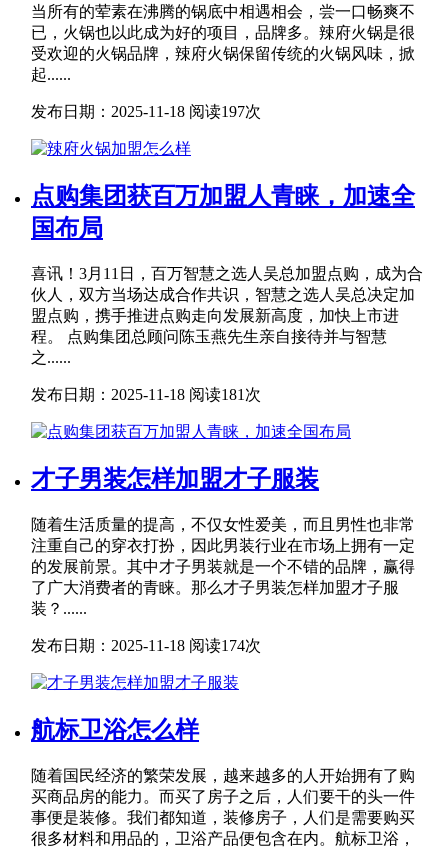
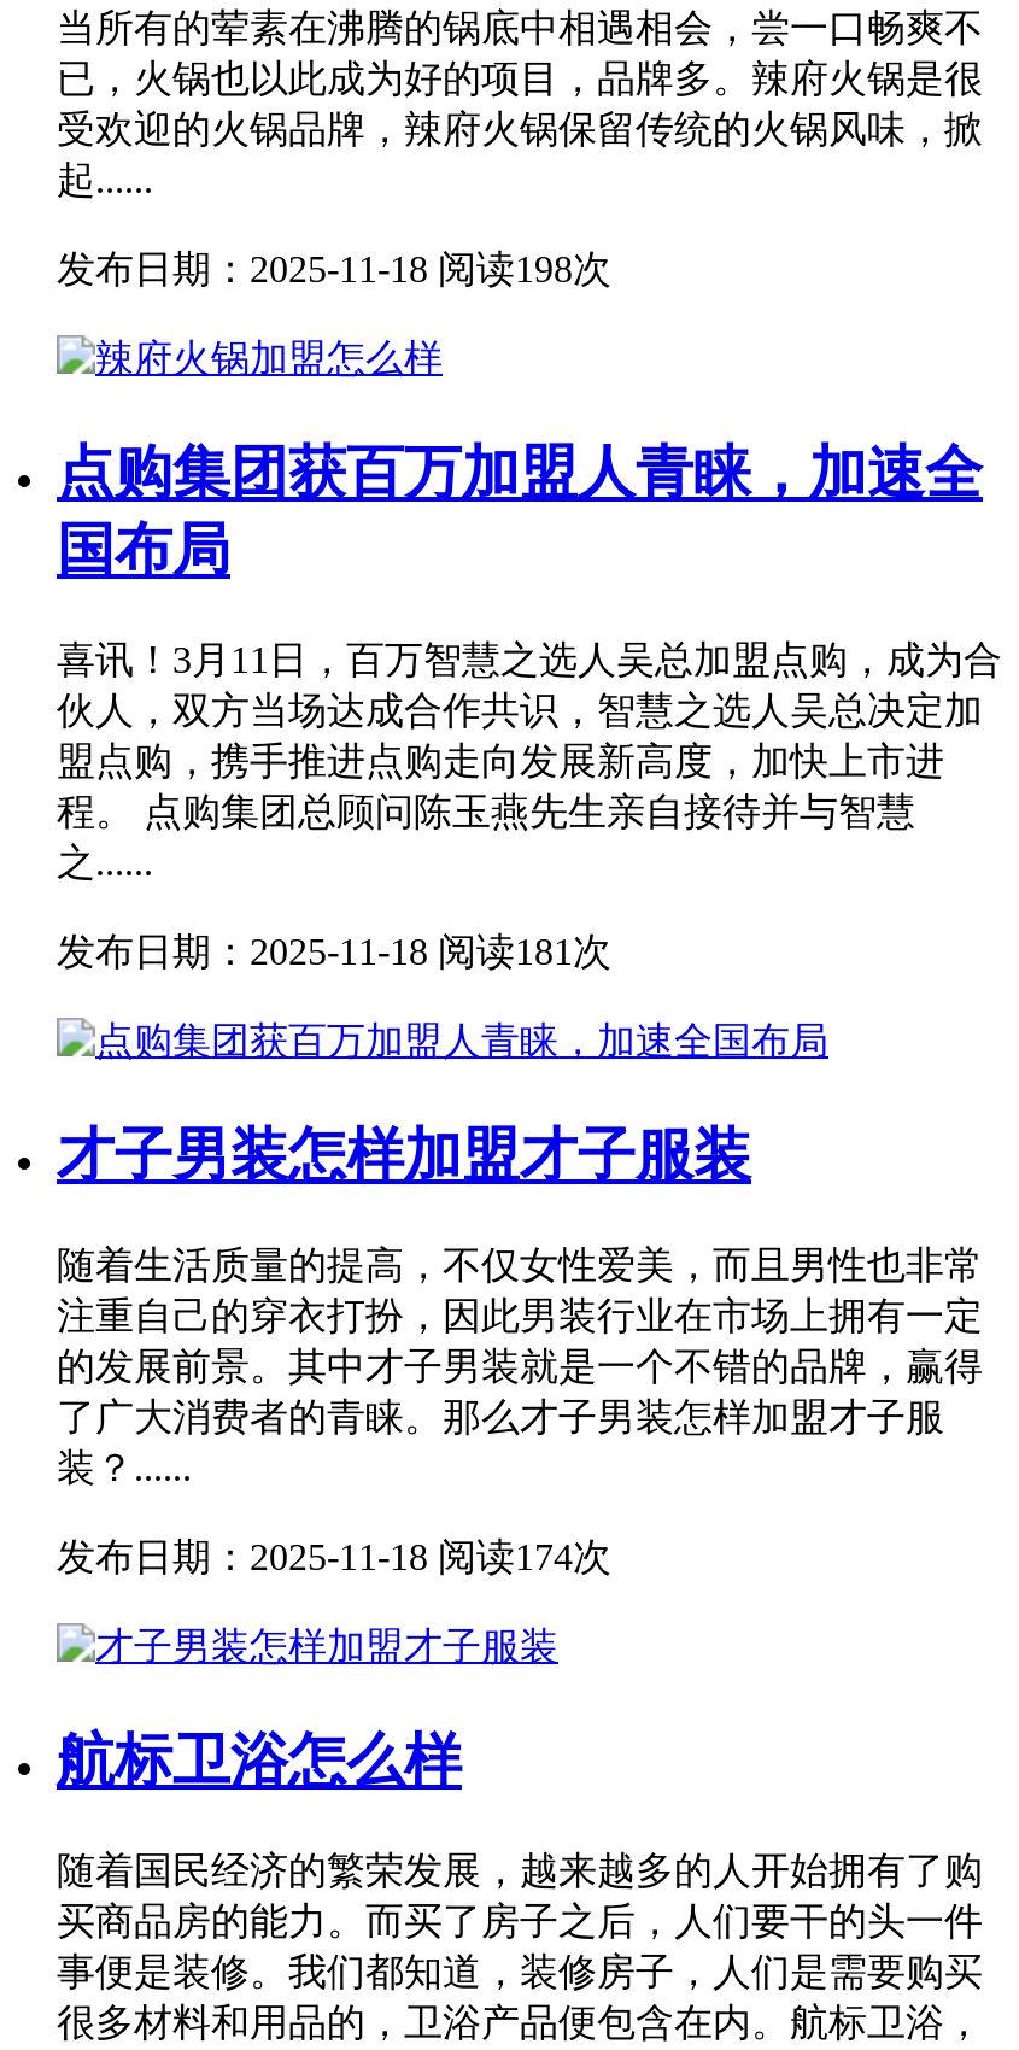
[31,103,261,120] 发布日期：2025-11-18阅读197次 -> [57,249,611,290] 发布日期：2025-11-18阅读198次

